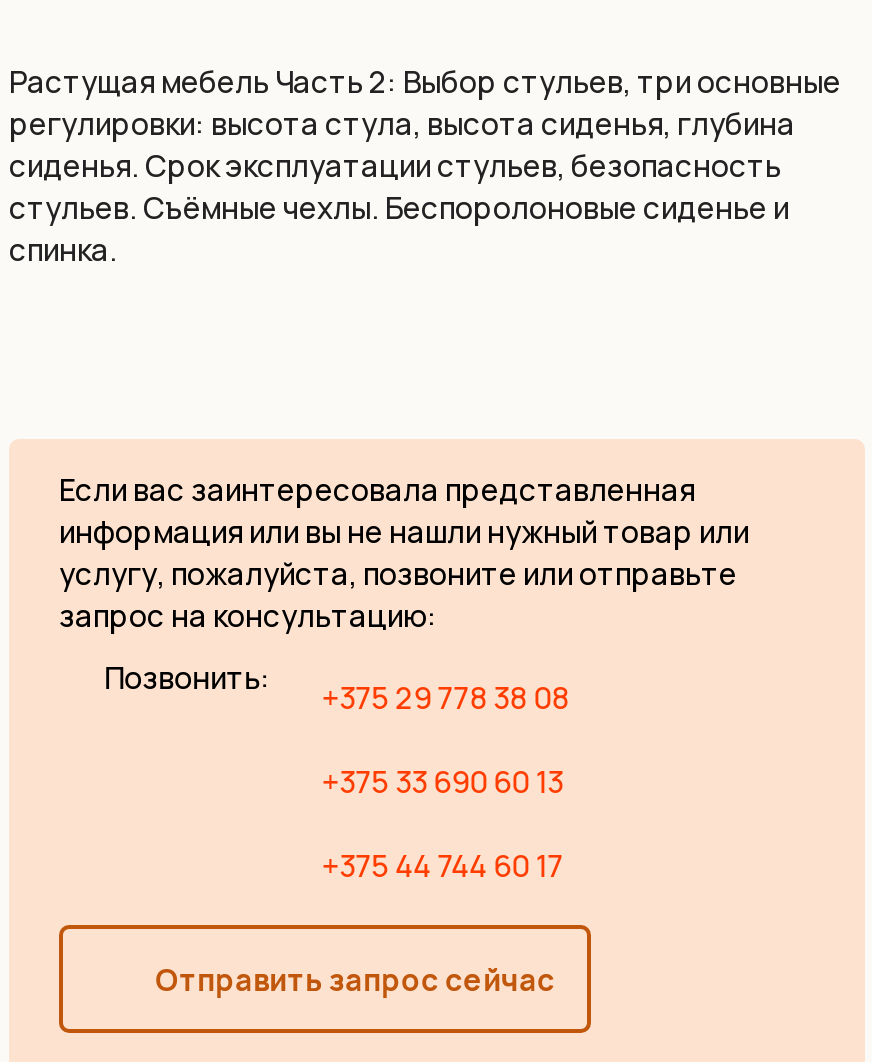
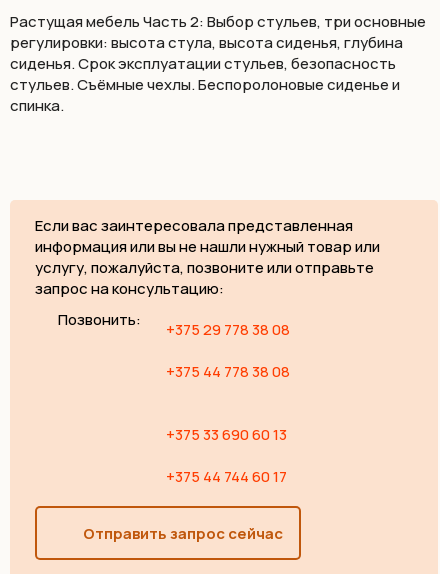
none -> [163,361,290,382] +375 44 778 38 08

